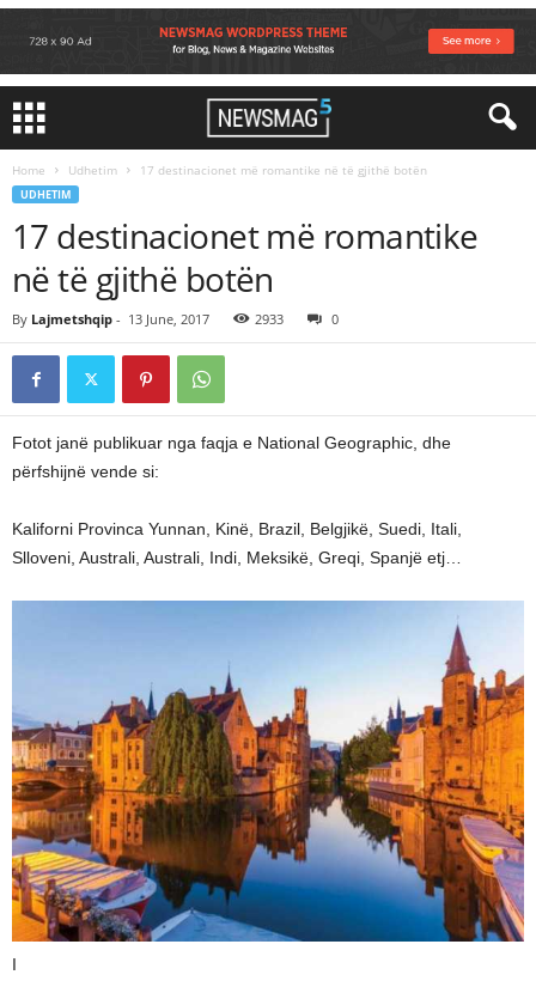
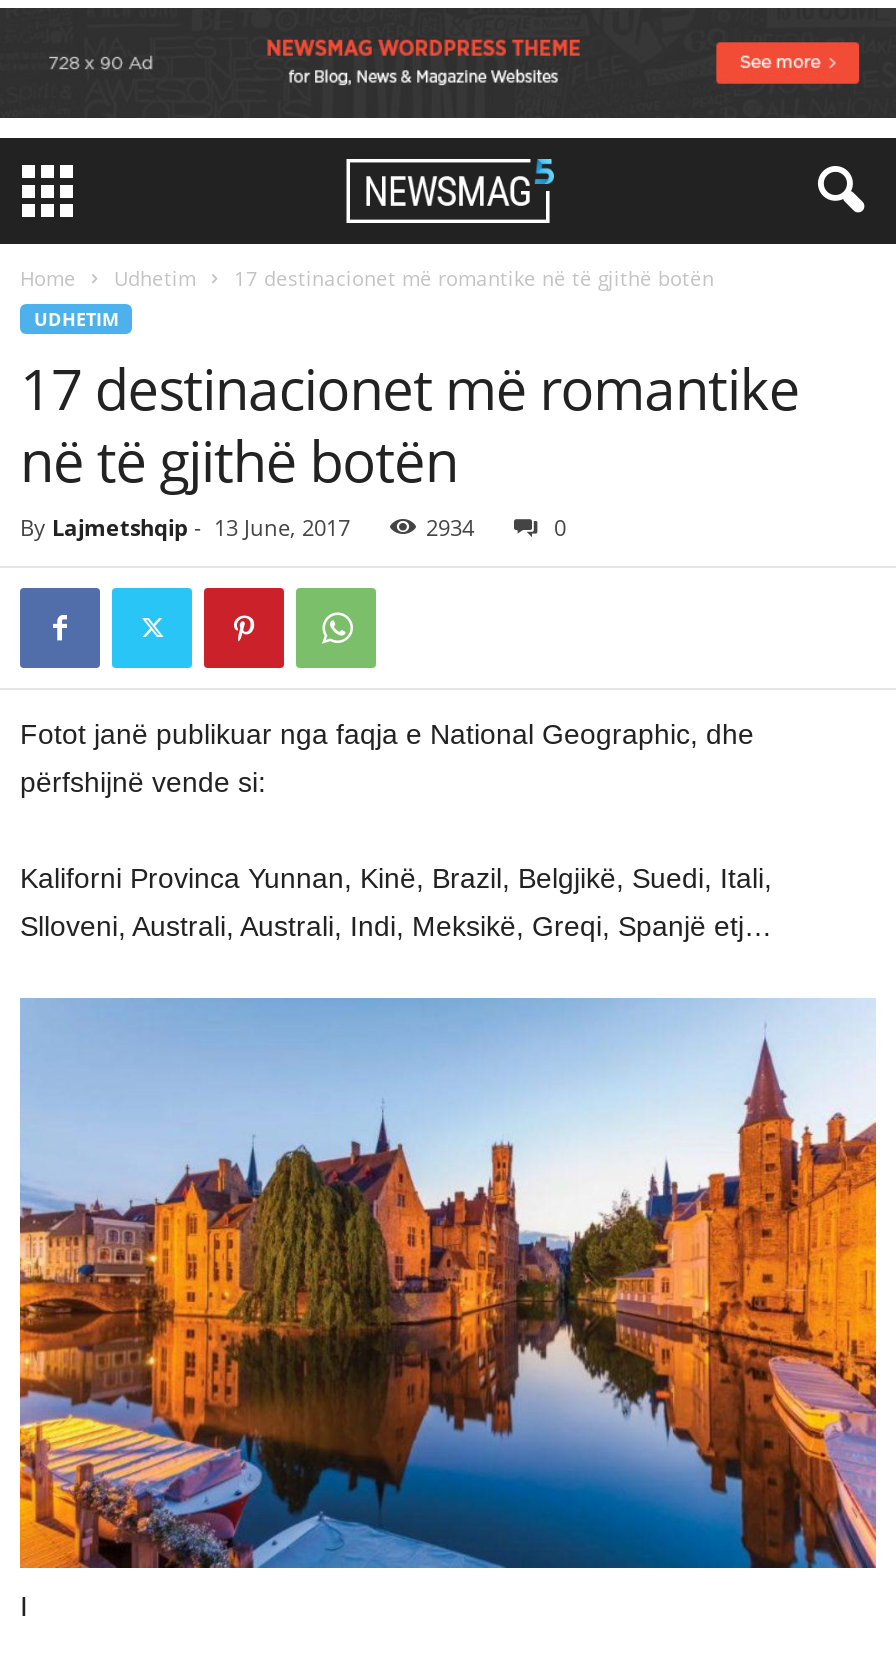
[255,310,284,328] 2933 -> [426,512,474,542] 2934

